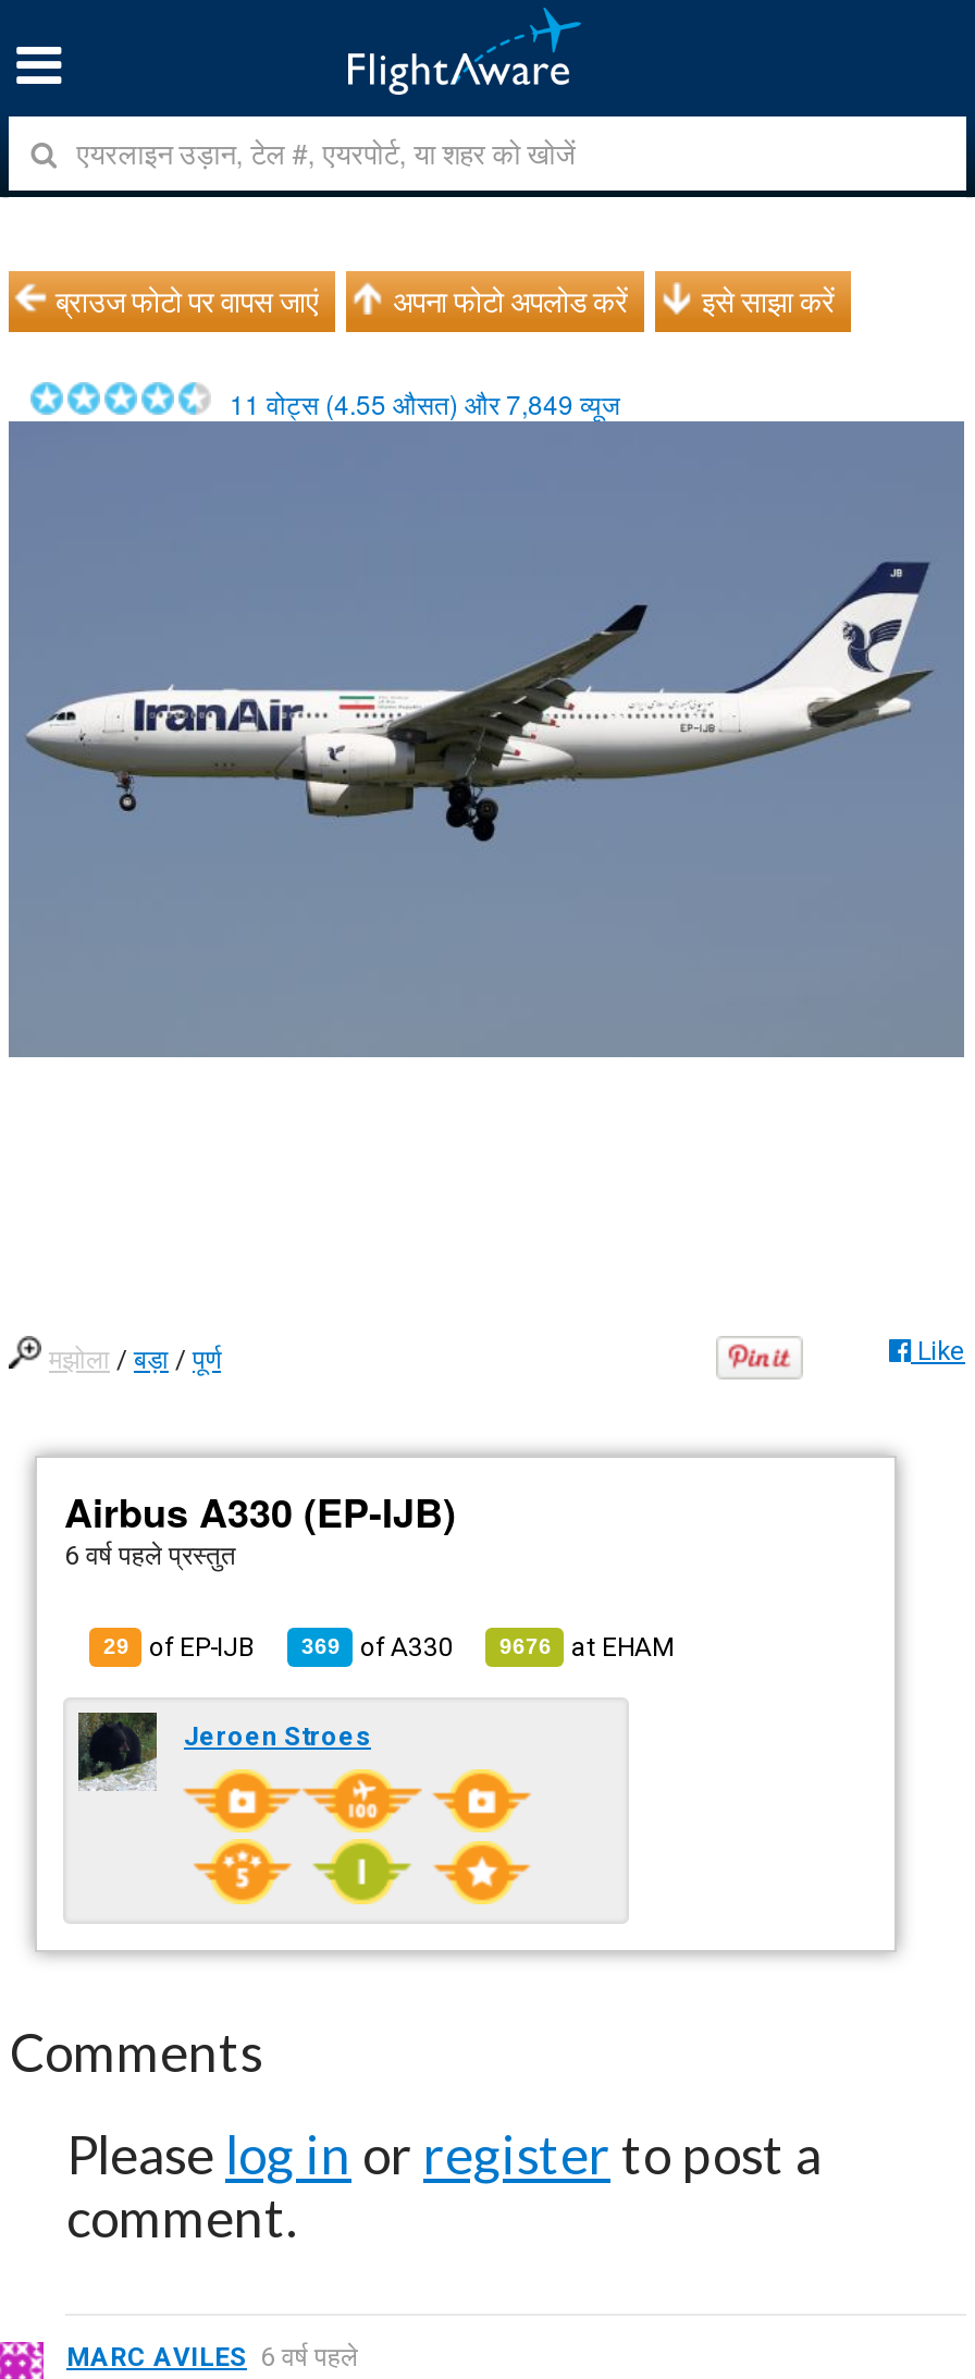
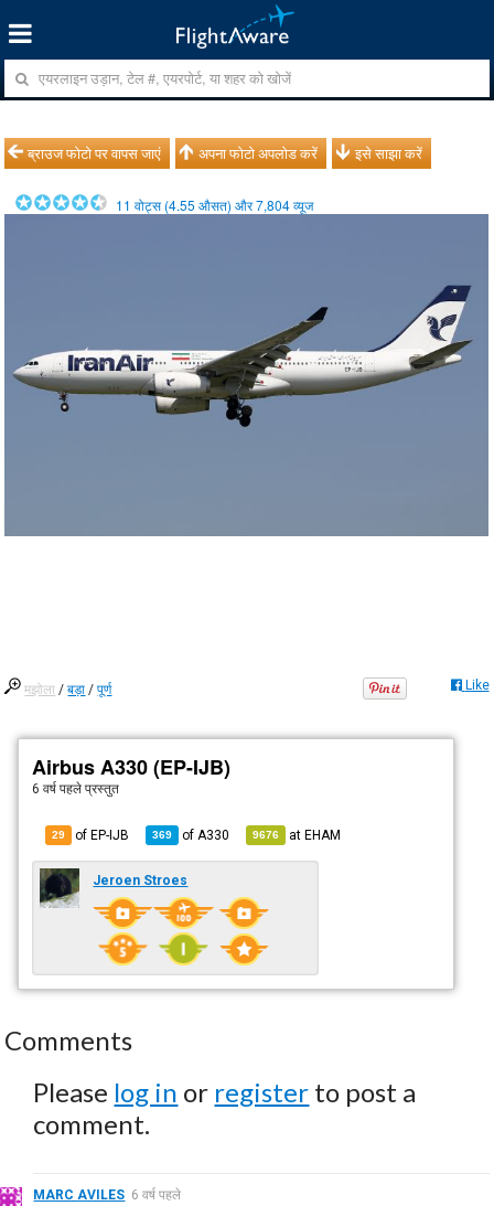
[230,384,632,421] 11 वोट्स (4.55 औसत) और 7,849 व्यूज -> [116,195,320,214] 11 वोट्स (4.55 औसत) और 7,804 व्यूज

